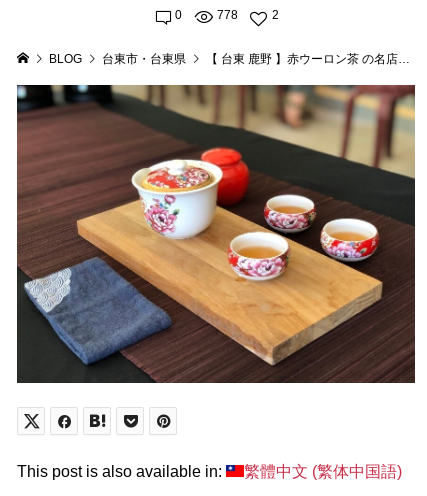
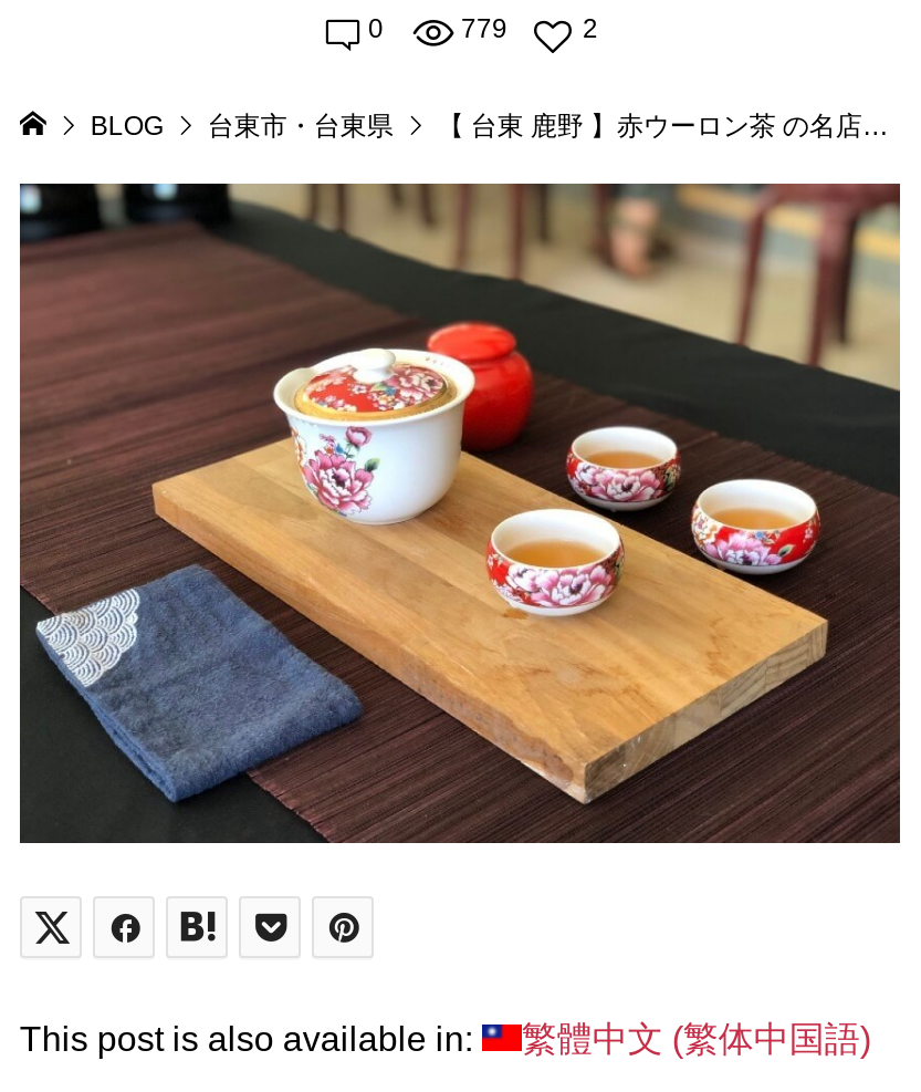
[216,8,237,22] 778 -> [461,13,507,44] 779

